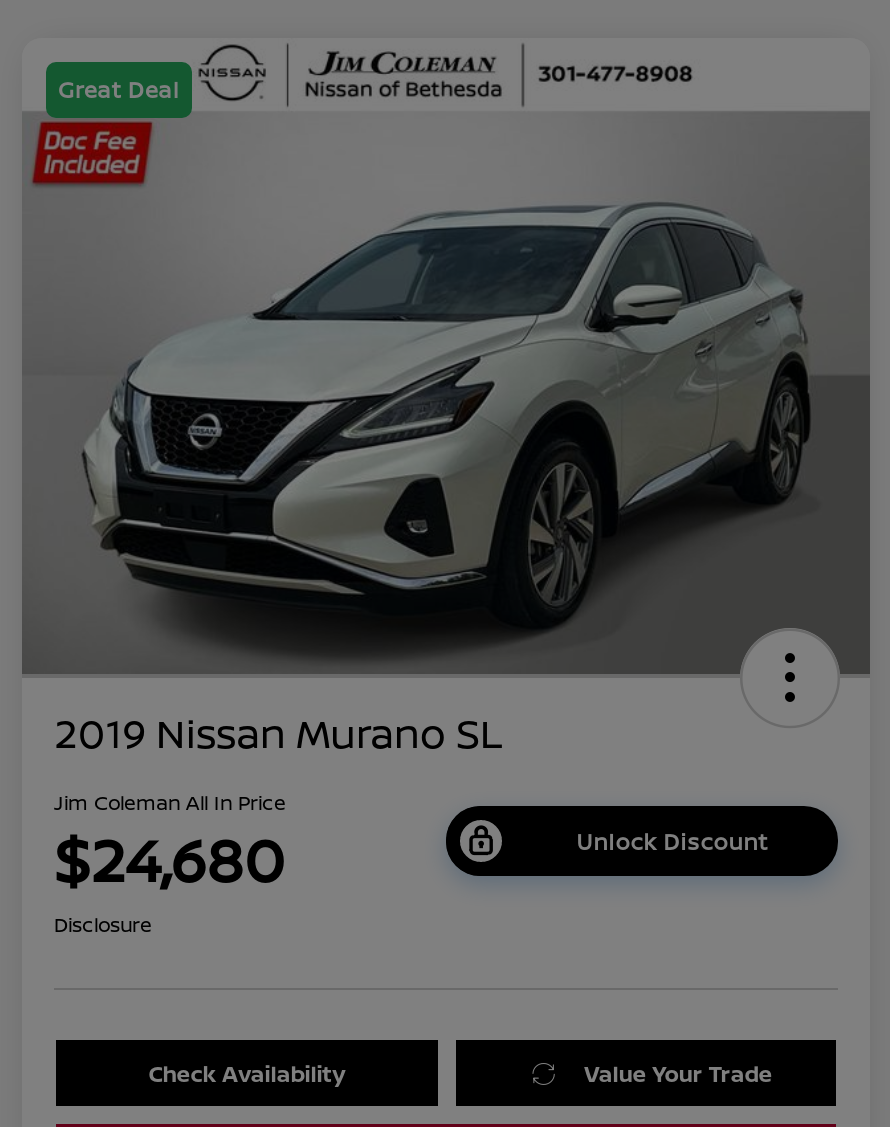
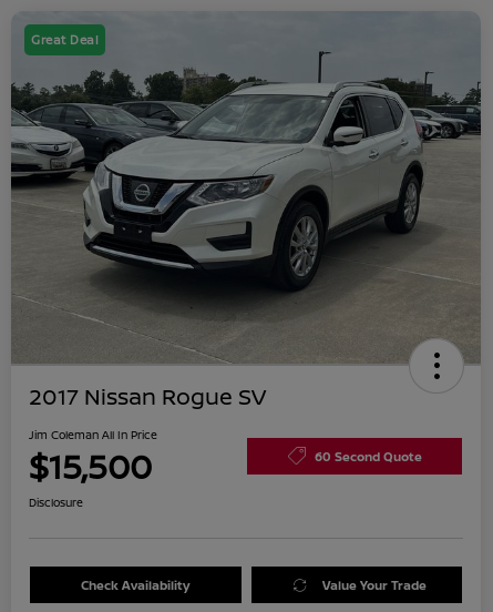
[22,38,870,760] [image] | 2019 Nissan Murano SL -> [10,11,481,412] [image] | 2017 Nissan Rogue SV
[54,818,768,900] $24,680 | Unlock Discount -> [29,444,422,489] $15,500 | 60 Second Quote

